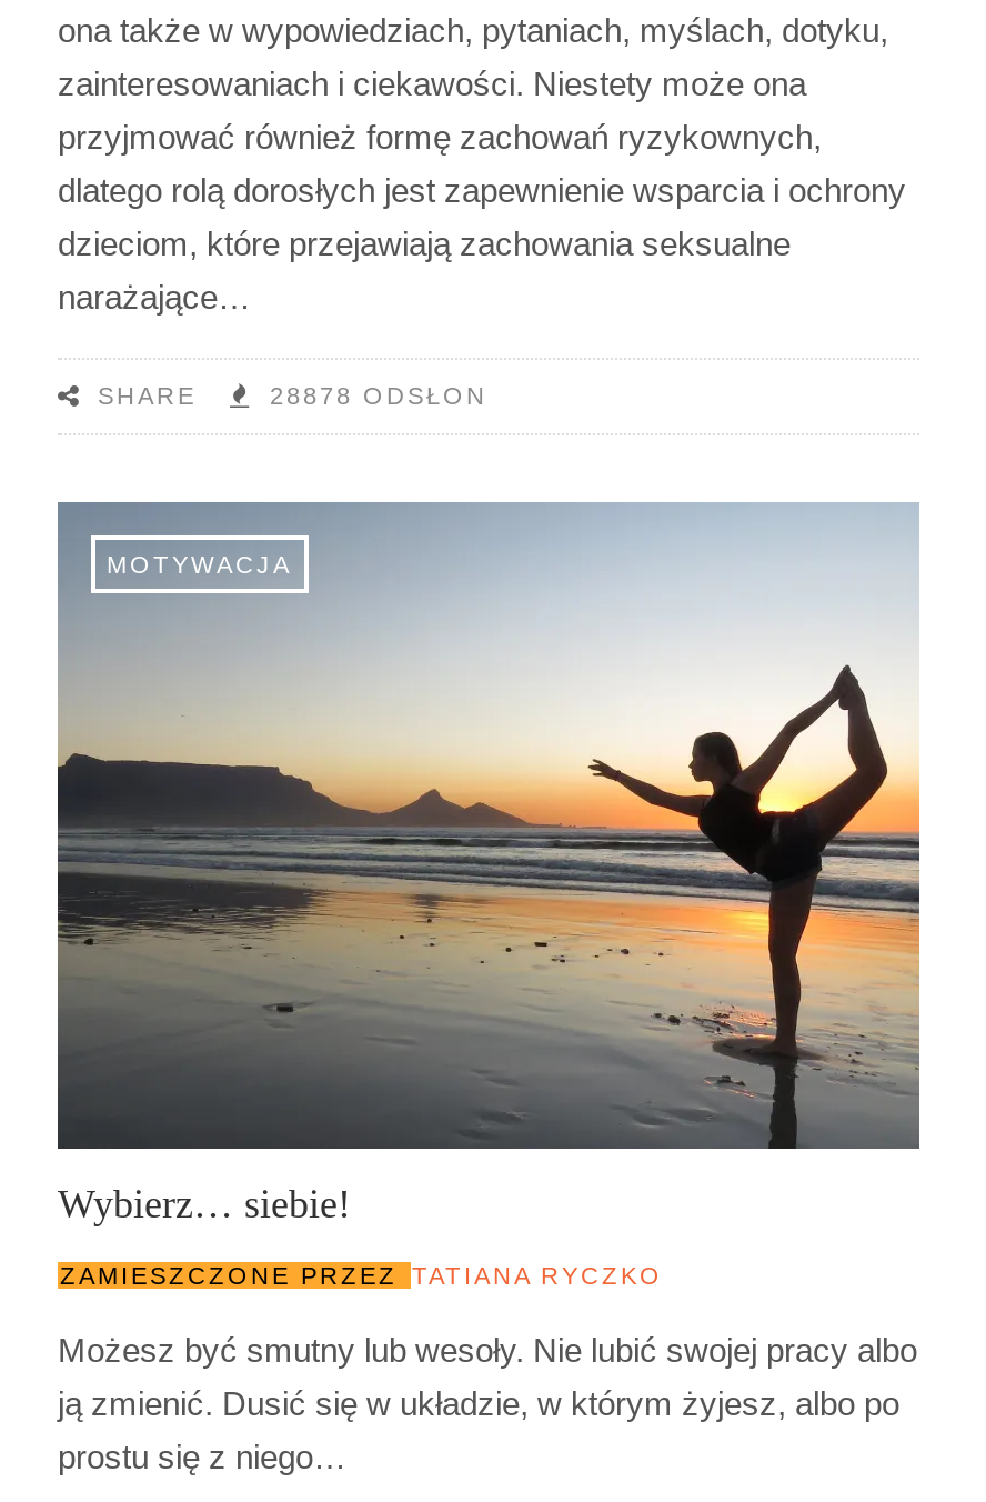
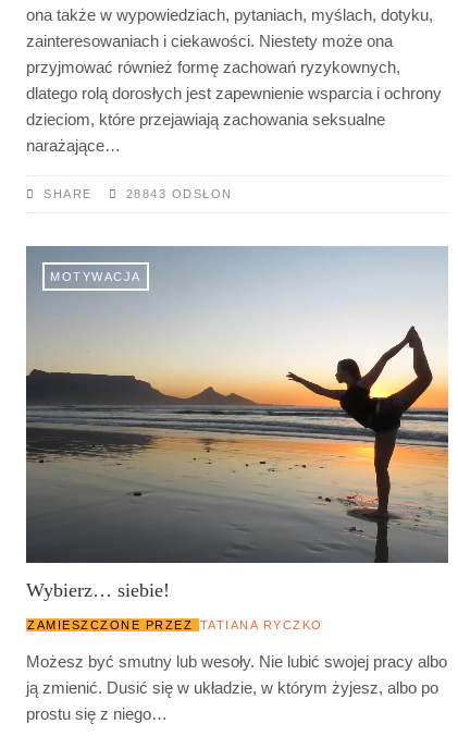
[270,381,487,408] 28878 ODSŁON -> [126,187,232,200] 28843 ODSŁON

